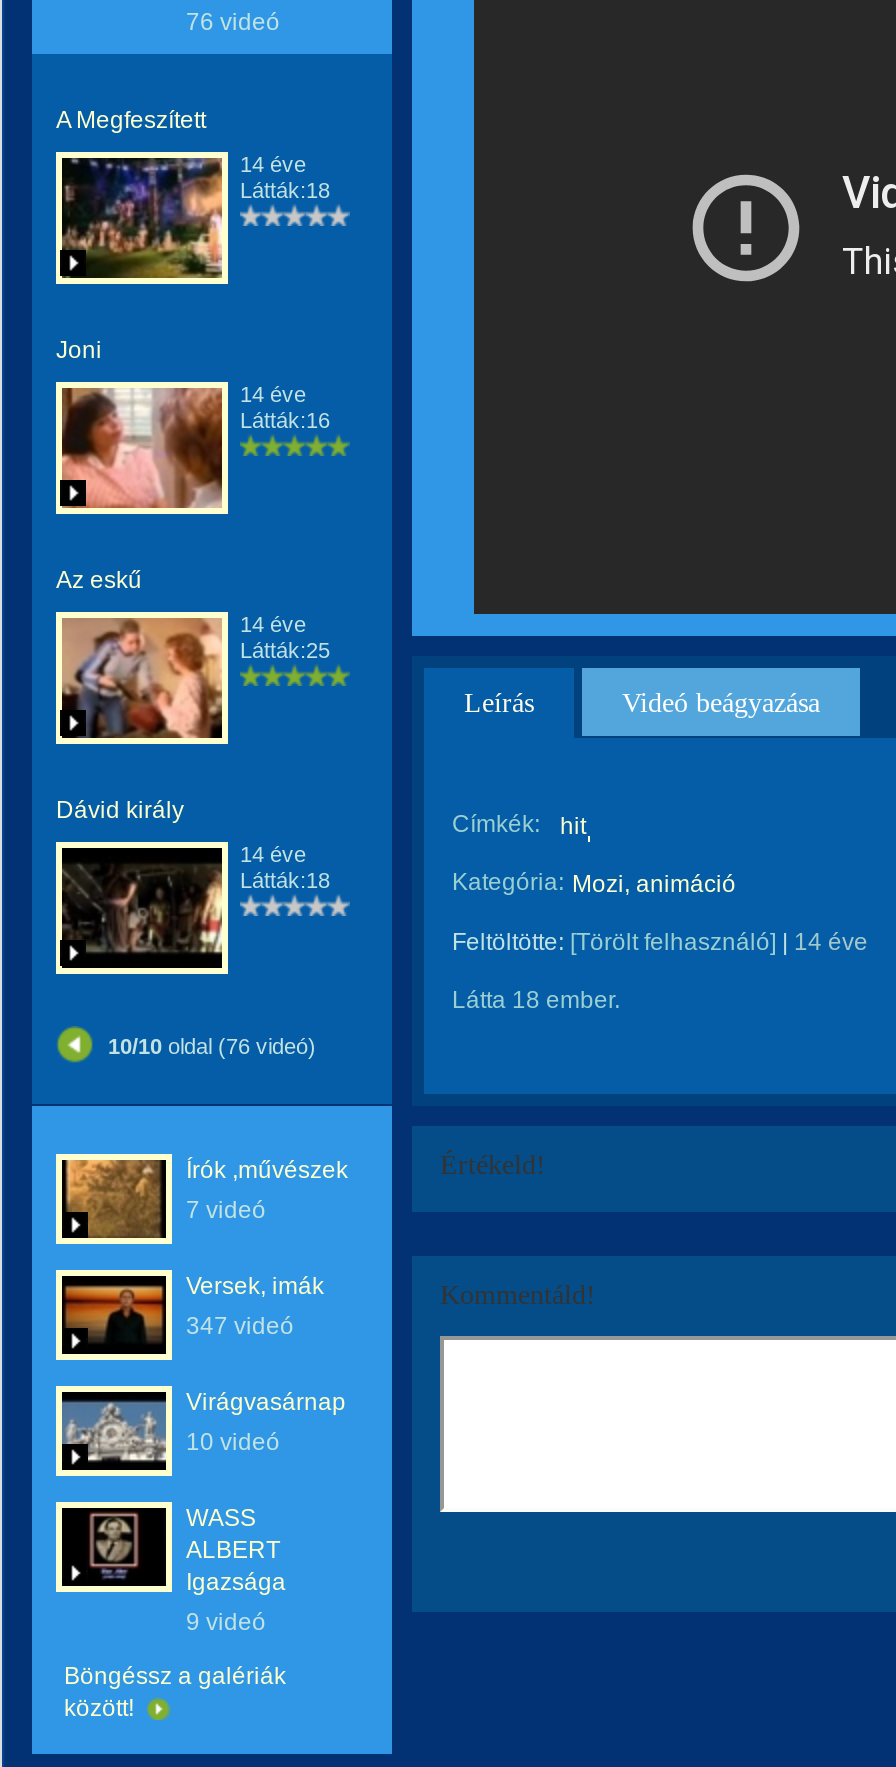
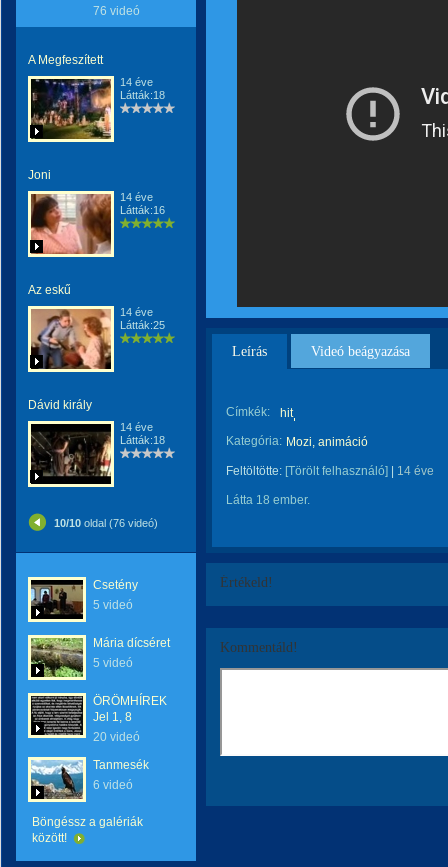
[60,1156,348,1240] [image] | Írók ,művészek | 7 videó -> [31,578,138,620] [image] | Csetény | 5 videó
[62,1272,324,1356] [image] | Versek, imák | 347 videó -> [31,636,170,678] [image] | Mária dícséret | 5 videó
[62,1388,346,1468] [image] | Virágvasárnap | 10 videó -> [30,694,167,744] [image] | ÖRÖMHÍREK | Jel 1, 8 | 20 videó
[56,1500,286,1636] [image] | WASS | ALBERT | Igazsága | 9 videó -> [27,751,149,803] [image] | Tanmesék | 6 videó

